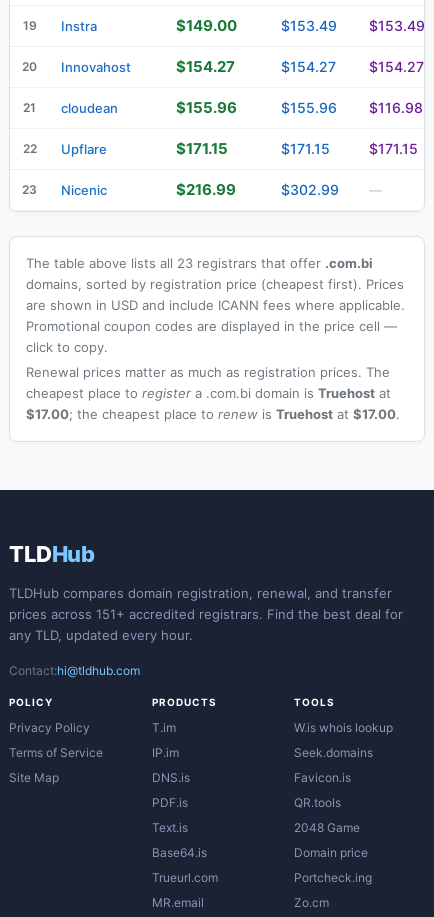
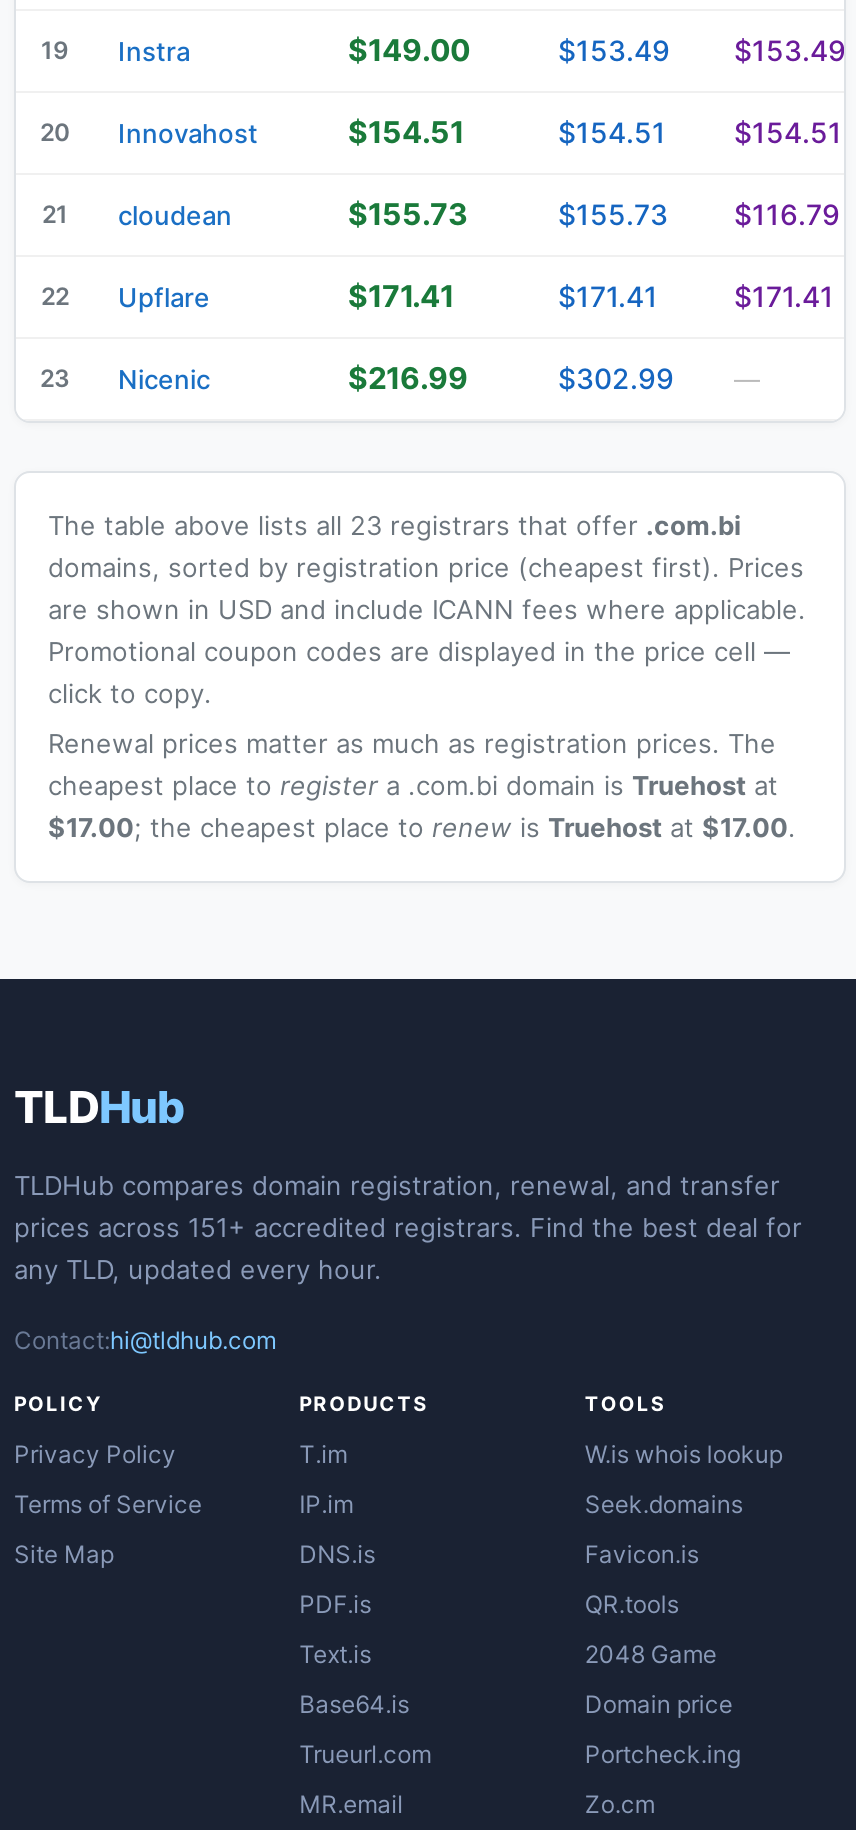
[176,56,235,75] $154.27 -> [348,112,464,150] $154.51
[281,57,336,74] $154.27 -> [558,114,666,148] $154.51
[369,57,424,74] $154.27 -> [734,114,842,148] $154.51
[176,97,237,116] $155.96 -> [348,194,468,232] $155.73
[281,98,337,115] $155.96 -> [558,196,668,230] $155.73
[369,98,423,115] $116.98 -> [734,196,840,230] $116.79
[176,138,228,157] $171.15 -> [348,276,454,314] $171.41
[281,139,330,156] $171.15 -> [558,278,658,312] $171.41
[369,139,418,156] $171.15 -> [734,278,834,312] $171.41

